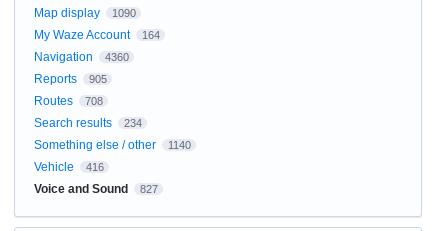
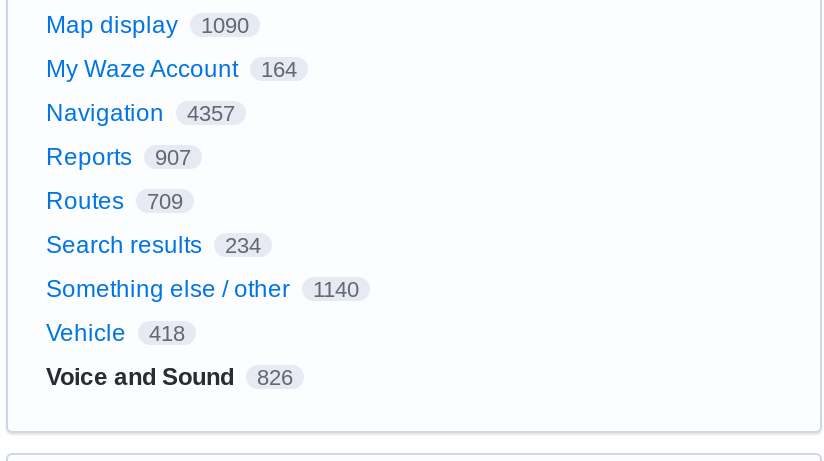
[34,50,128,64] Navigation 4360 -> [46,98,235,126] Navigation 4357
[34,72,106,86] Reports 905 -> [46,142,191,170] Reports 907
[34,94,102,108] Routes 708 -> [46,186,183,214] Routes 709
[34,160,103,174] Vehicle 416 -> [46,318,185,346] Vehicle 418
[34,182,157,196] Voice and Sound 827 -> [46,362,293,390] Voice and Sound 826

